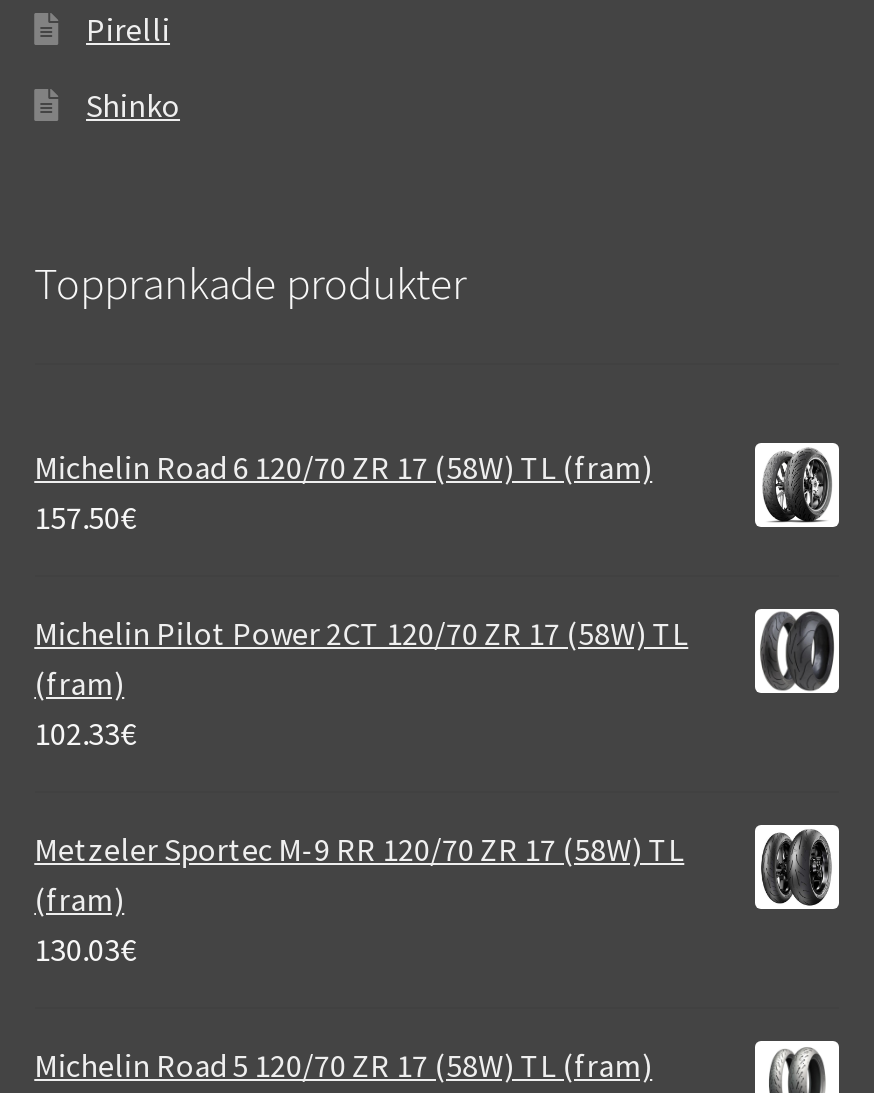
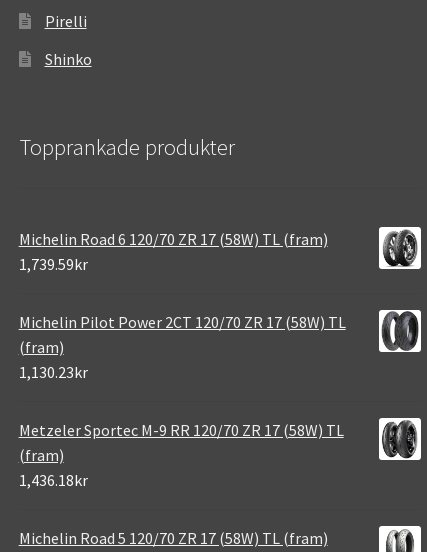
[34,497,136,537] 157.50€ -> [19,254,88,274] 1,739.59kr
[34,713,136,753] 102.33€ -> [19,362,88,382] 1,130.23kr
[34,929,136,969] 130.03€ -> [19,470,88,490] 1,436.18kr

